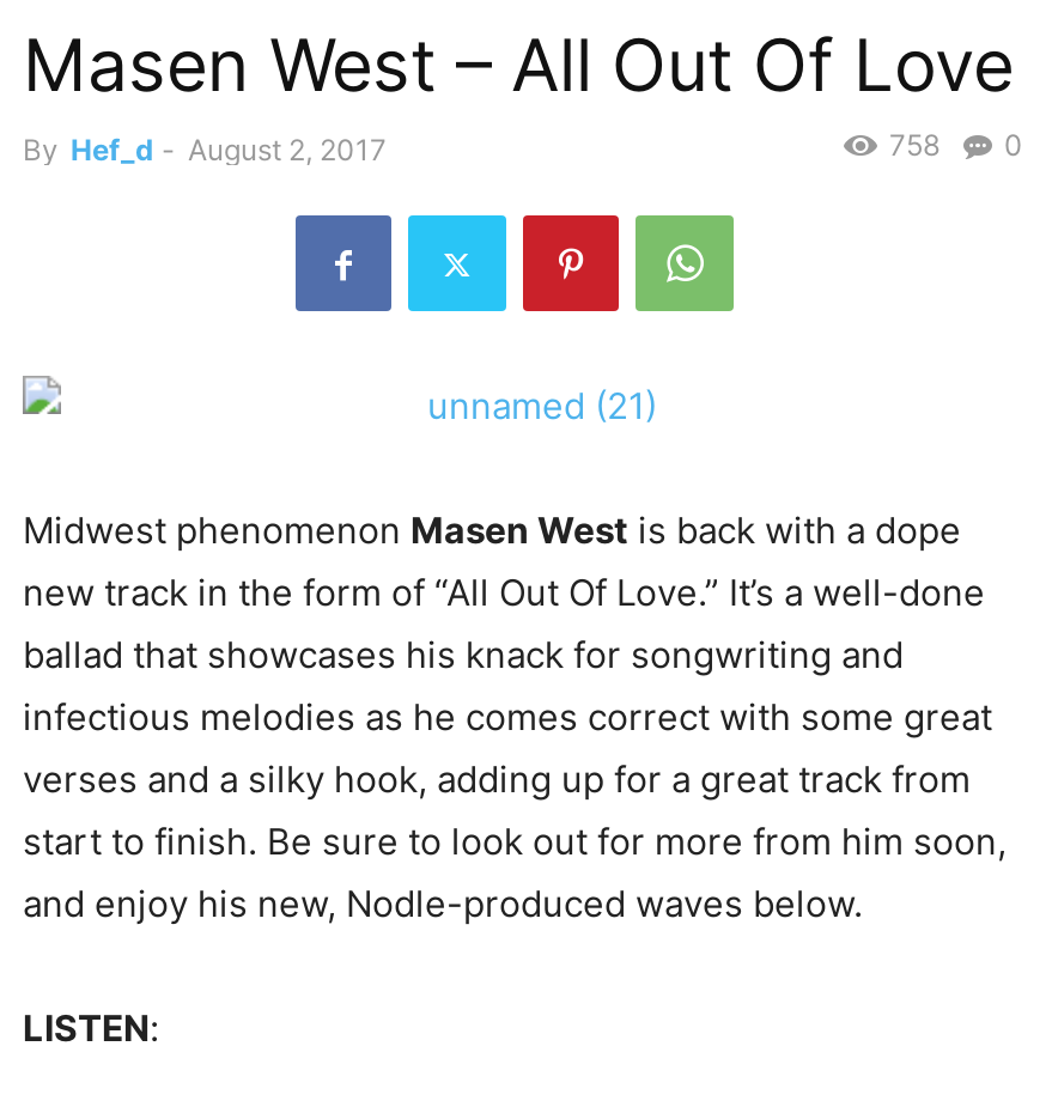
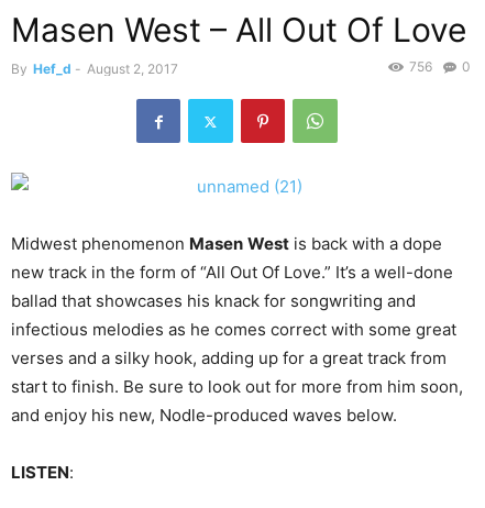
[889,127,1023,163] 758 0 -> [409,58,471,75] 756 0

